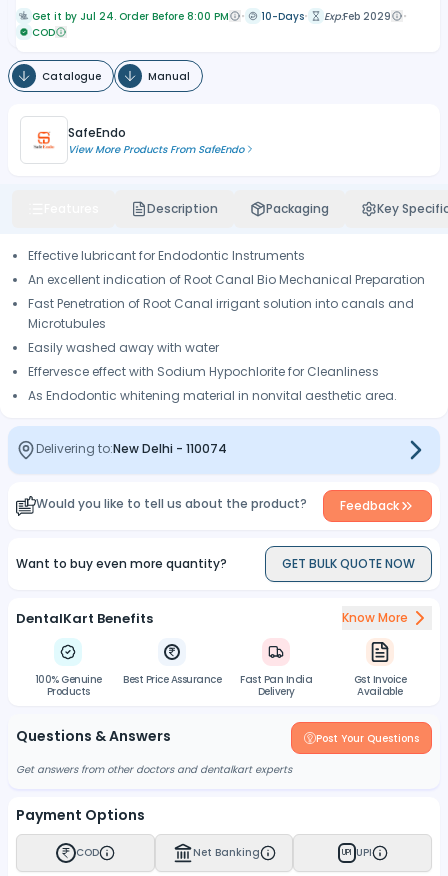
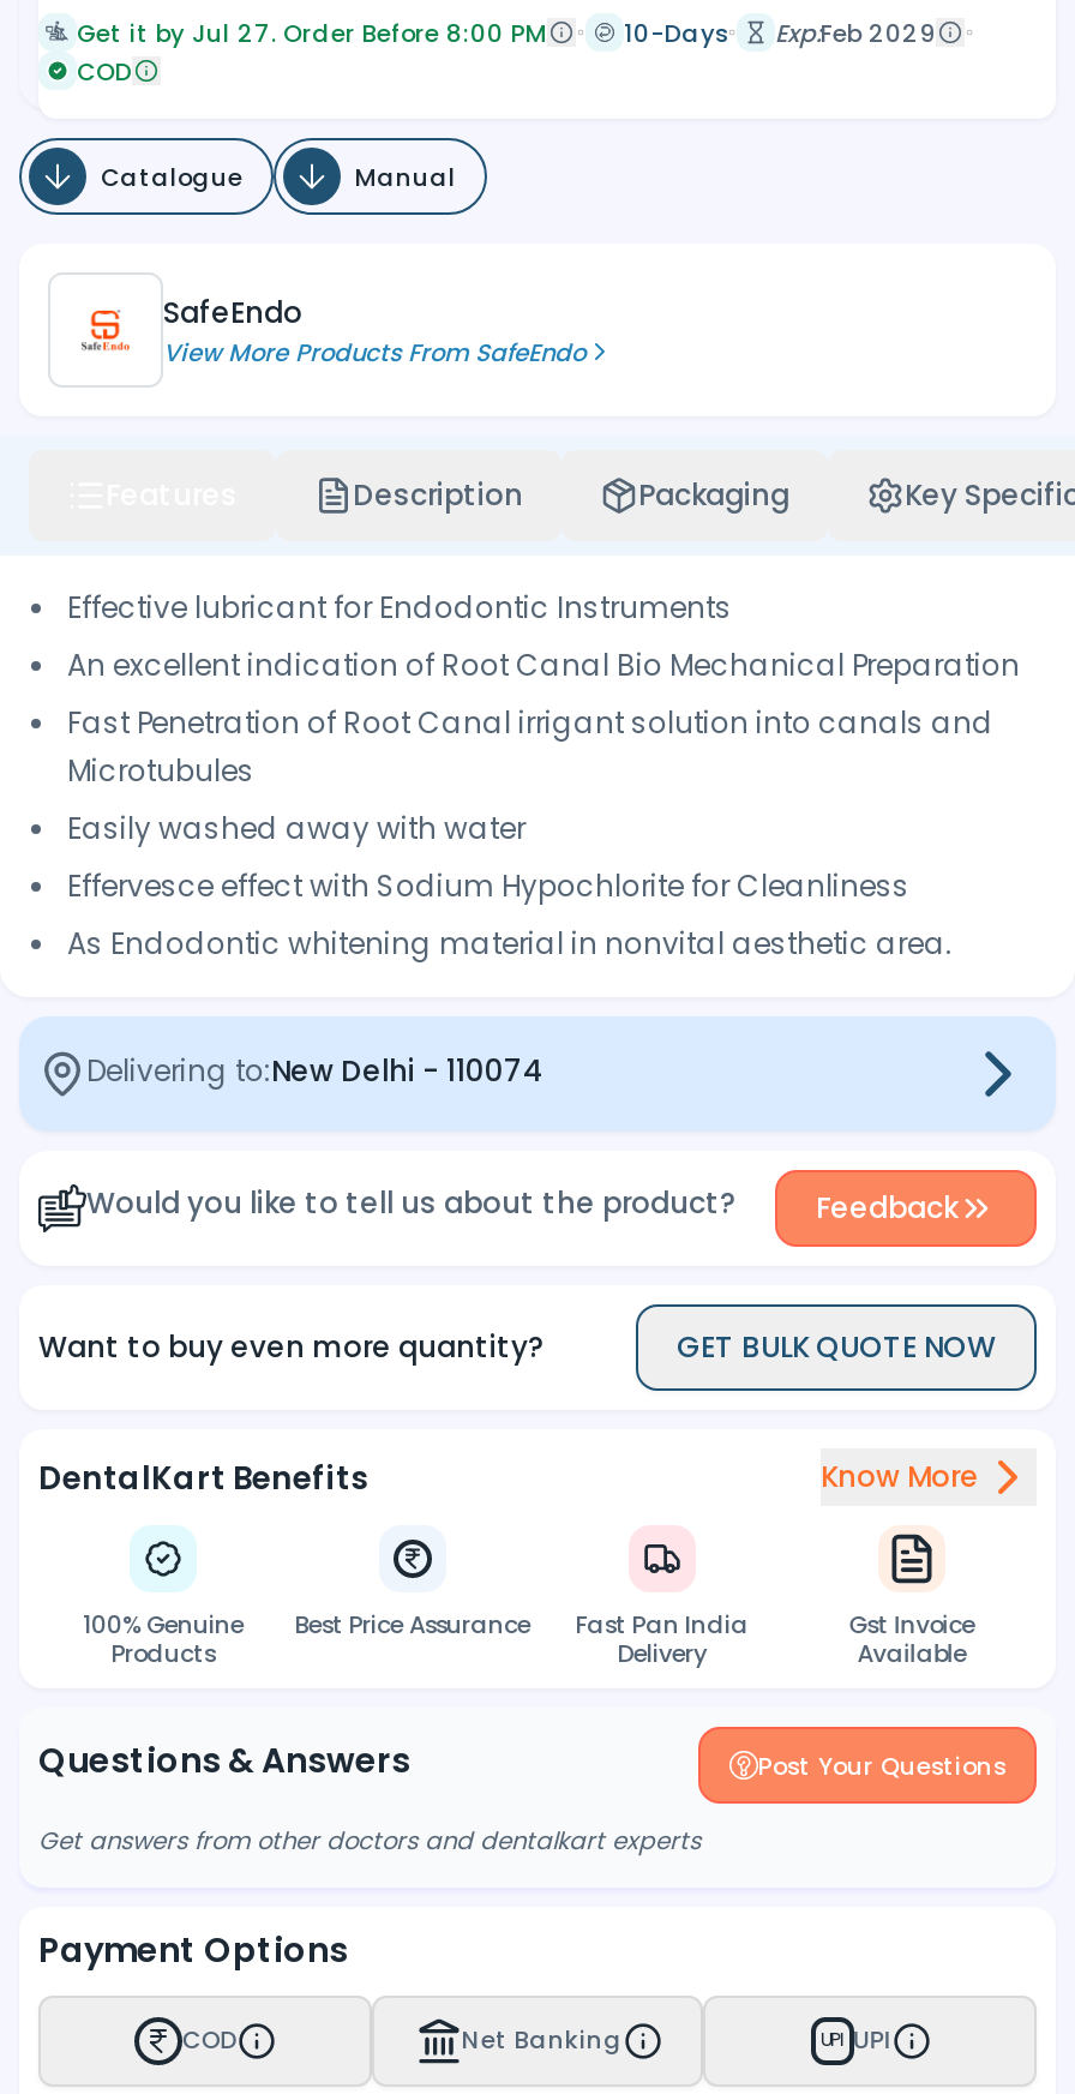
[32,8,229,23] Get it by Jul 24. Order Before 8:00 PM -> [77,14,547,50] Get it by Jul 27. Order Before 8:00 PM

